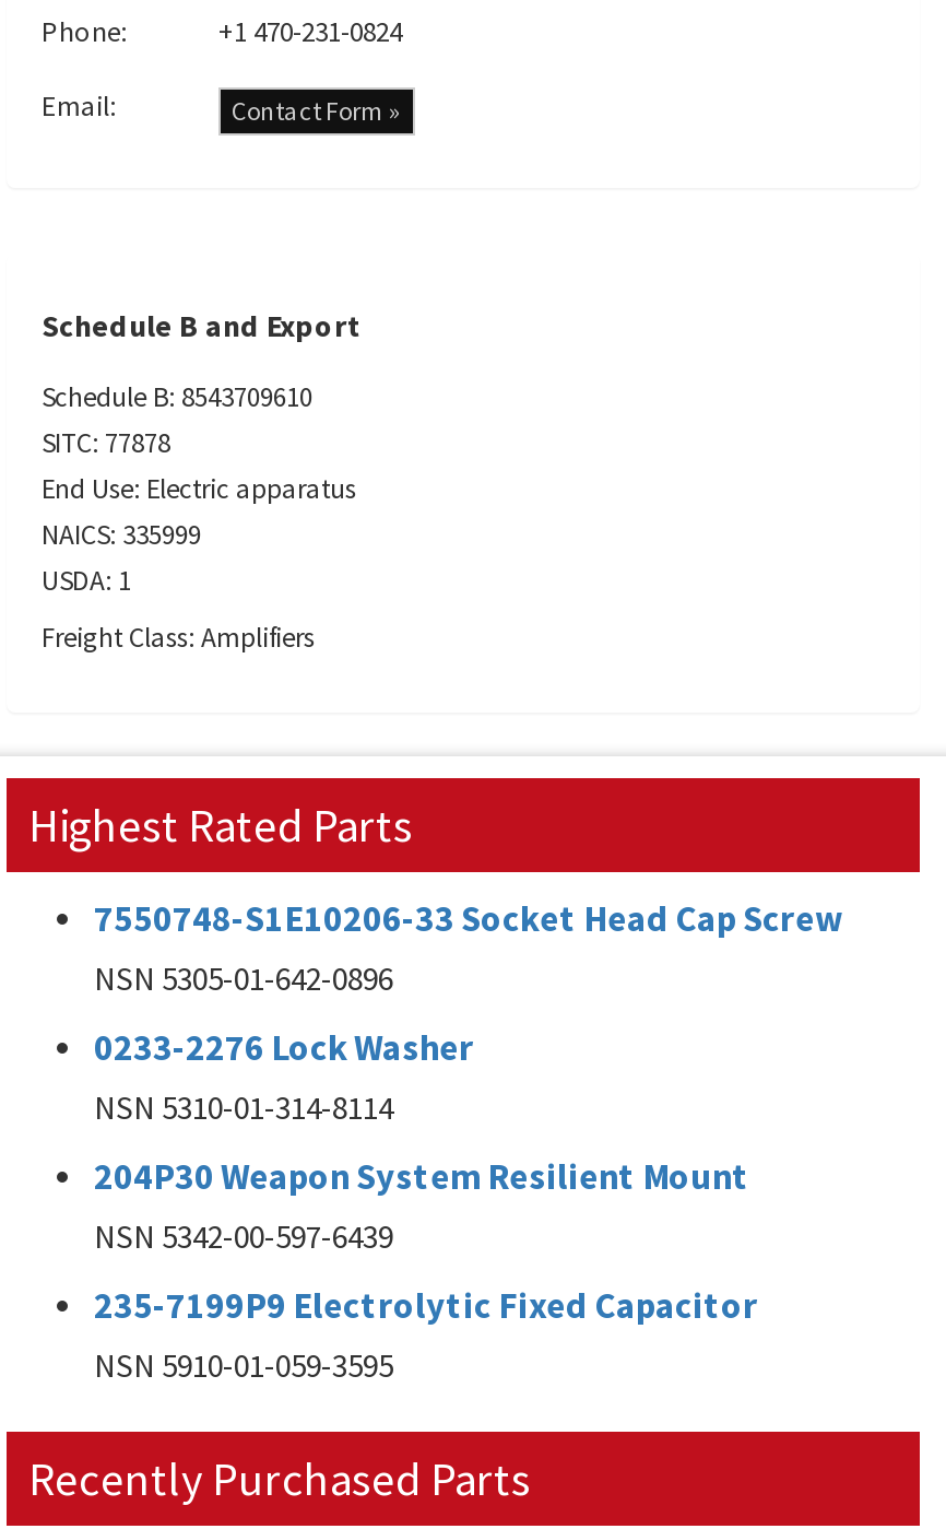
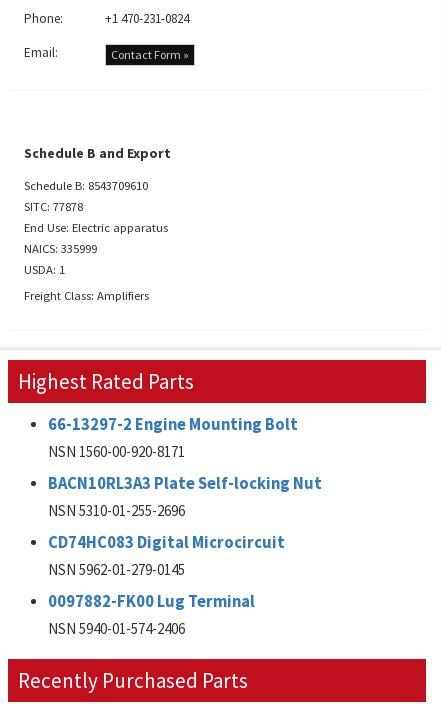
[94,896,843,999] 7550748-S1E10206-33 Socket Head Cap Screw | NSN 5305-01-642-0896 -> [48,414,298,461] 66-13297-2 Engine Mounting Bolt | NSN 1560-00-920-8171
[94,1025,474,1128] 0233-2276 Lock Washer | NSN 5310-01-314-8114 -> [48,473,322,520] BACN10RL3A3 Plate Self-locking Nut | NSN 5310-01-255-2696
[94,1154,749,1257] 204P30 Weapon System Resilient Mount | NSN 5342-00-597-6439 -> [48,532,285,579] CD74HC083 Digital Microcircuit | NSN 5962-01-279-0145
[94,1283,758,1386] 235-7199P9 Electrolytic Fixed Capacitor | NSN 5910-01-059-3595 -> [48,591,255,638] 0097882-FK00 Lug Terminal | NSN 5940-01-574-2406

